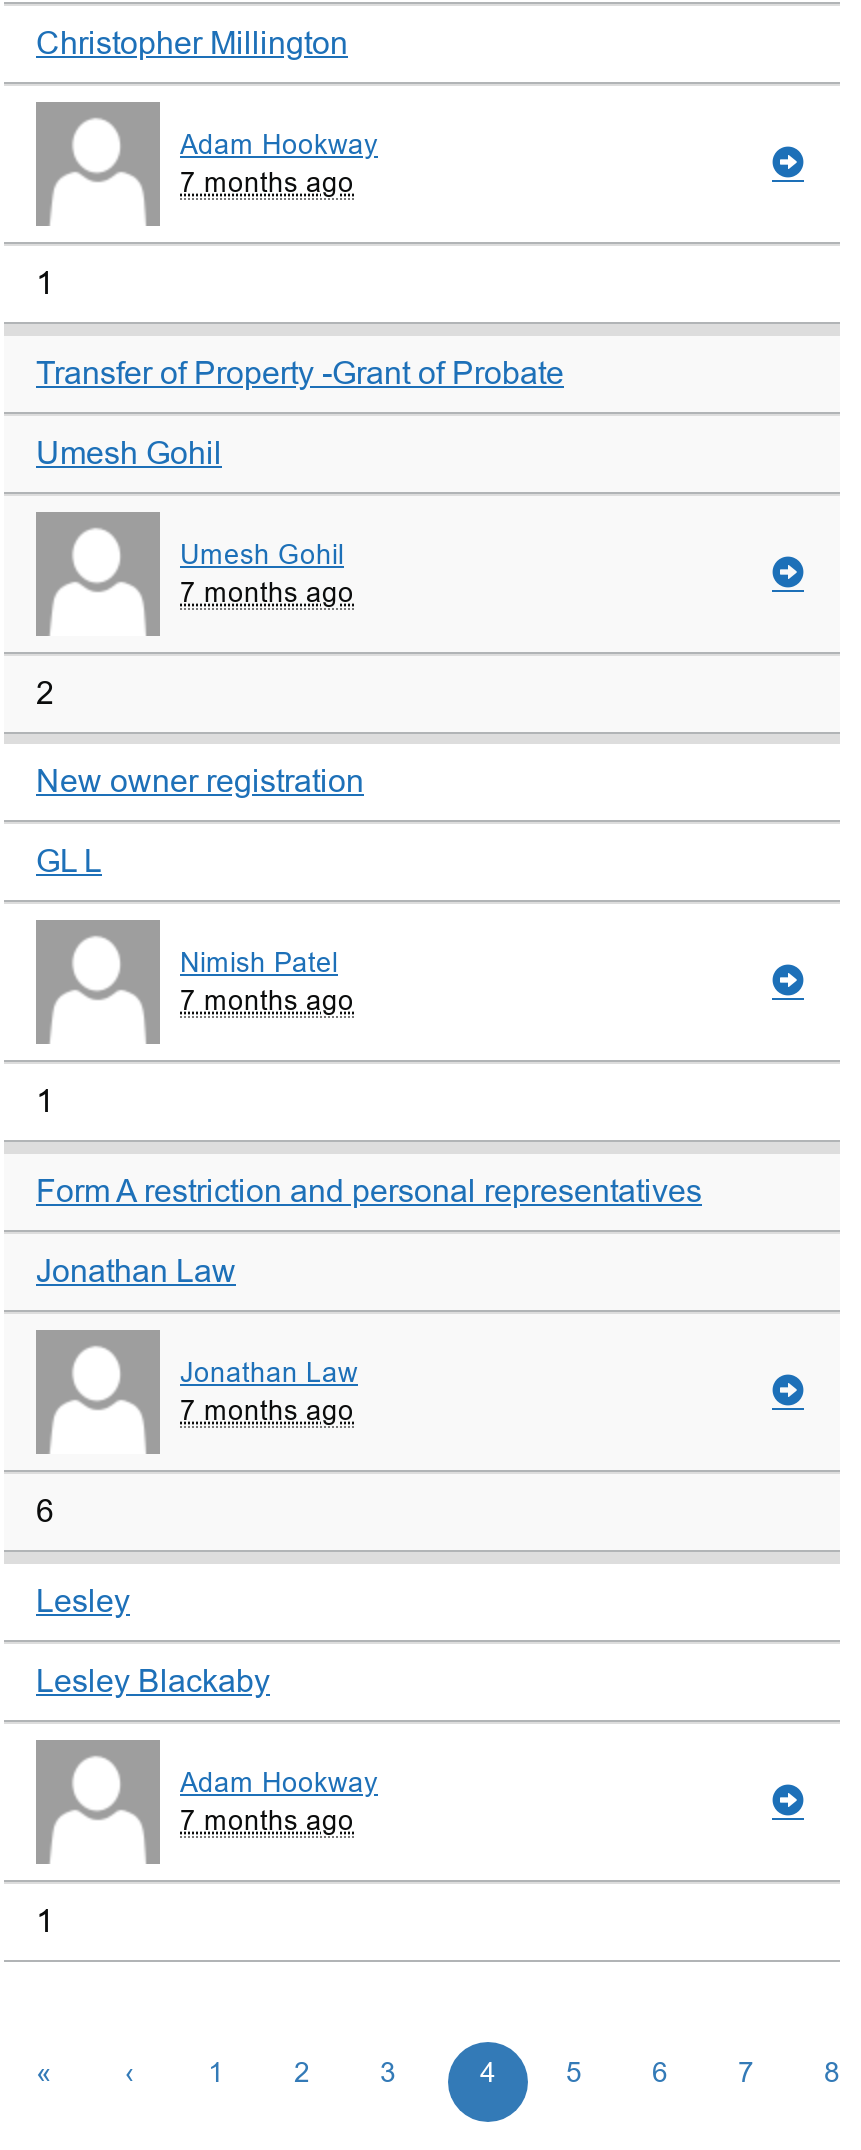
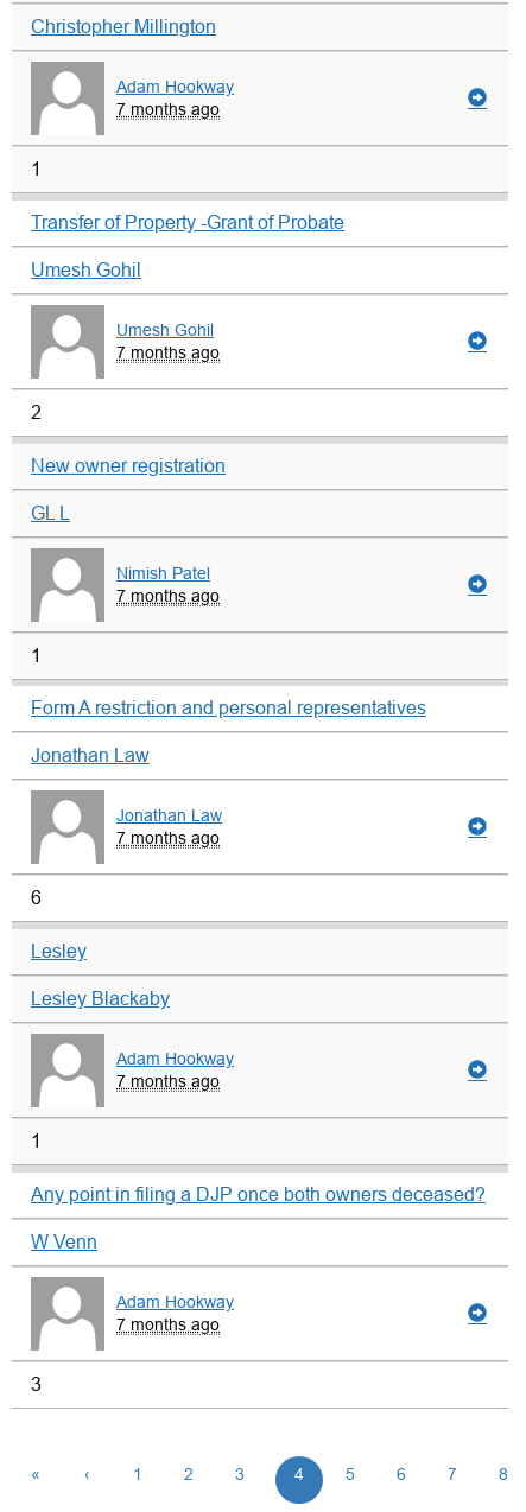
none -> [31,1184,486,1394] Any point in filing a DJP once both owners deceased? | W Venn | Adam Hookway | 7 months ago | 3

